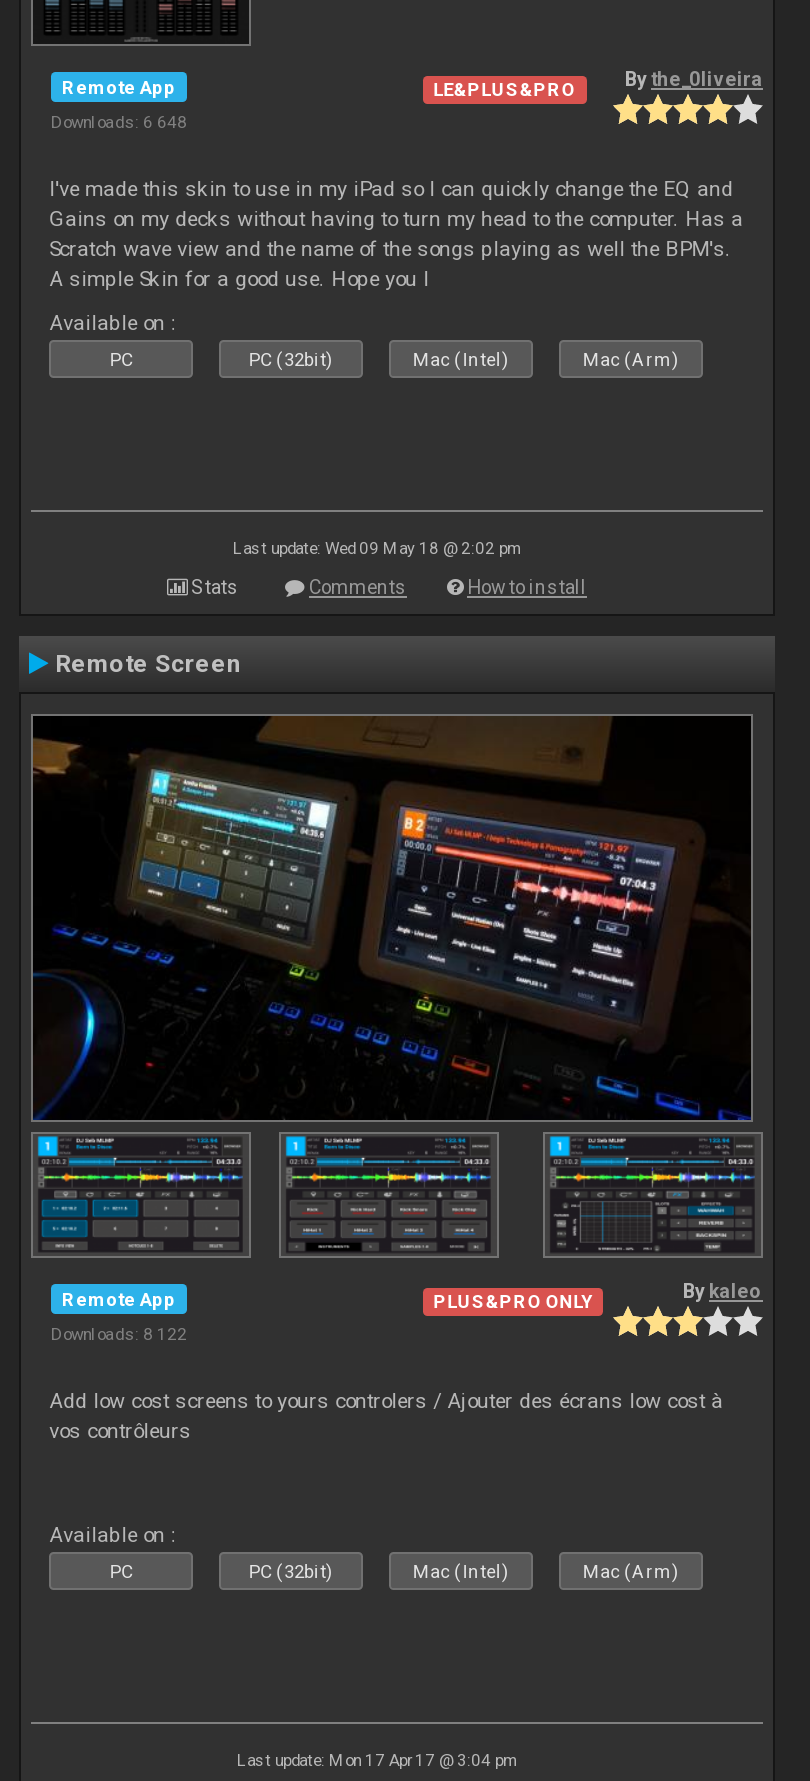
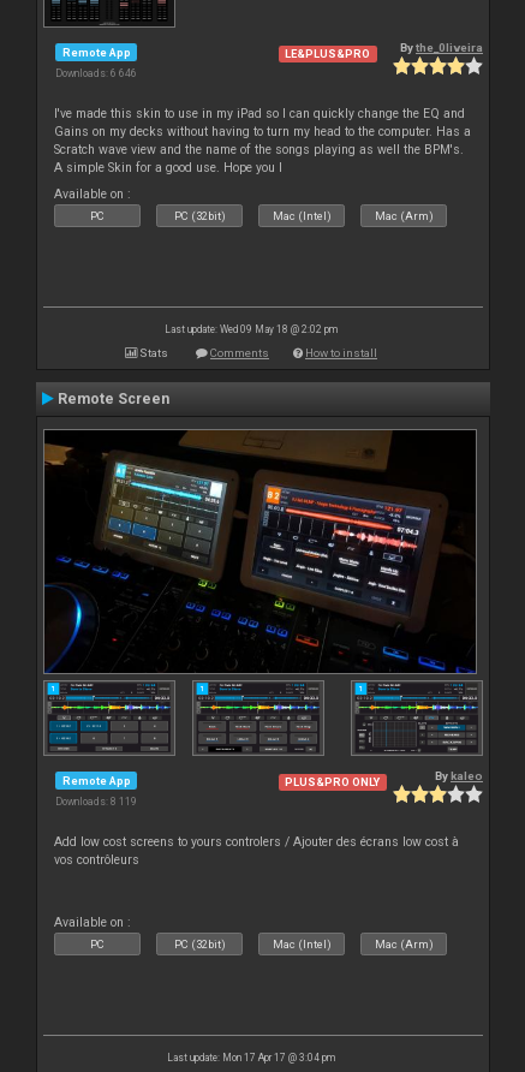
[51,113,187,133] Downloads: 6 648 -> [55,68,137,80] Downloads: 6 646
[51,1325,187,1345] Downloads: 8 122 -> [55,796,137,808] Downloads: 8 119

